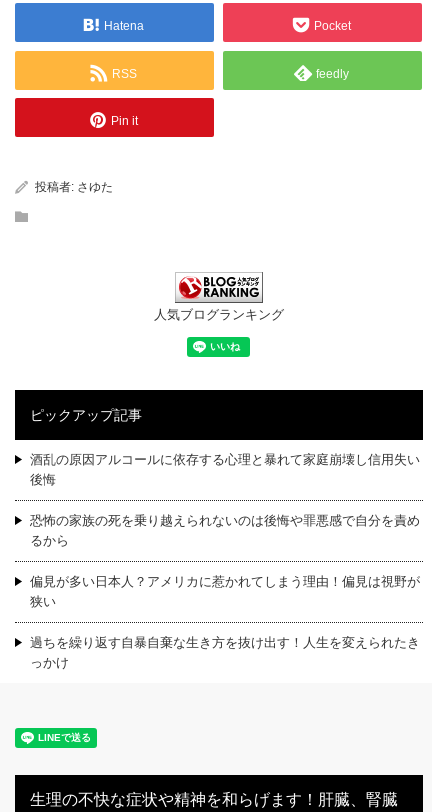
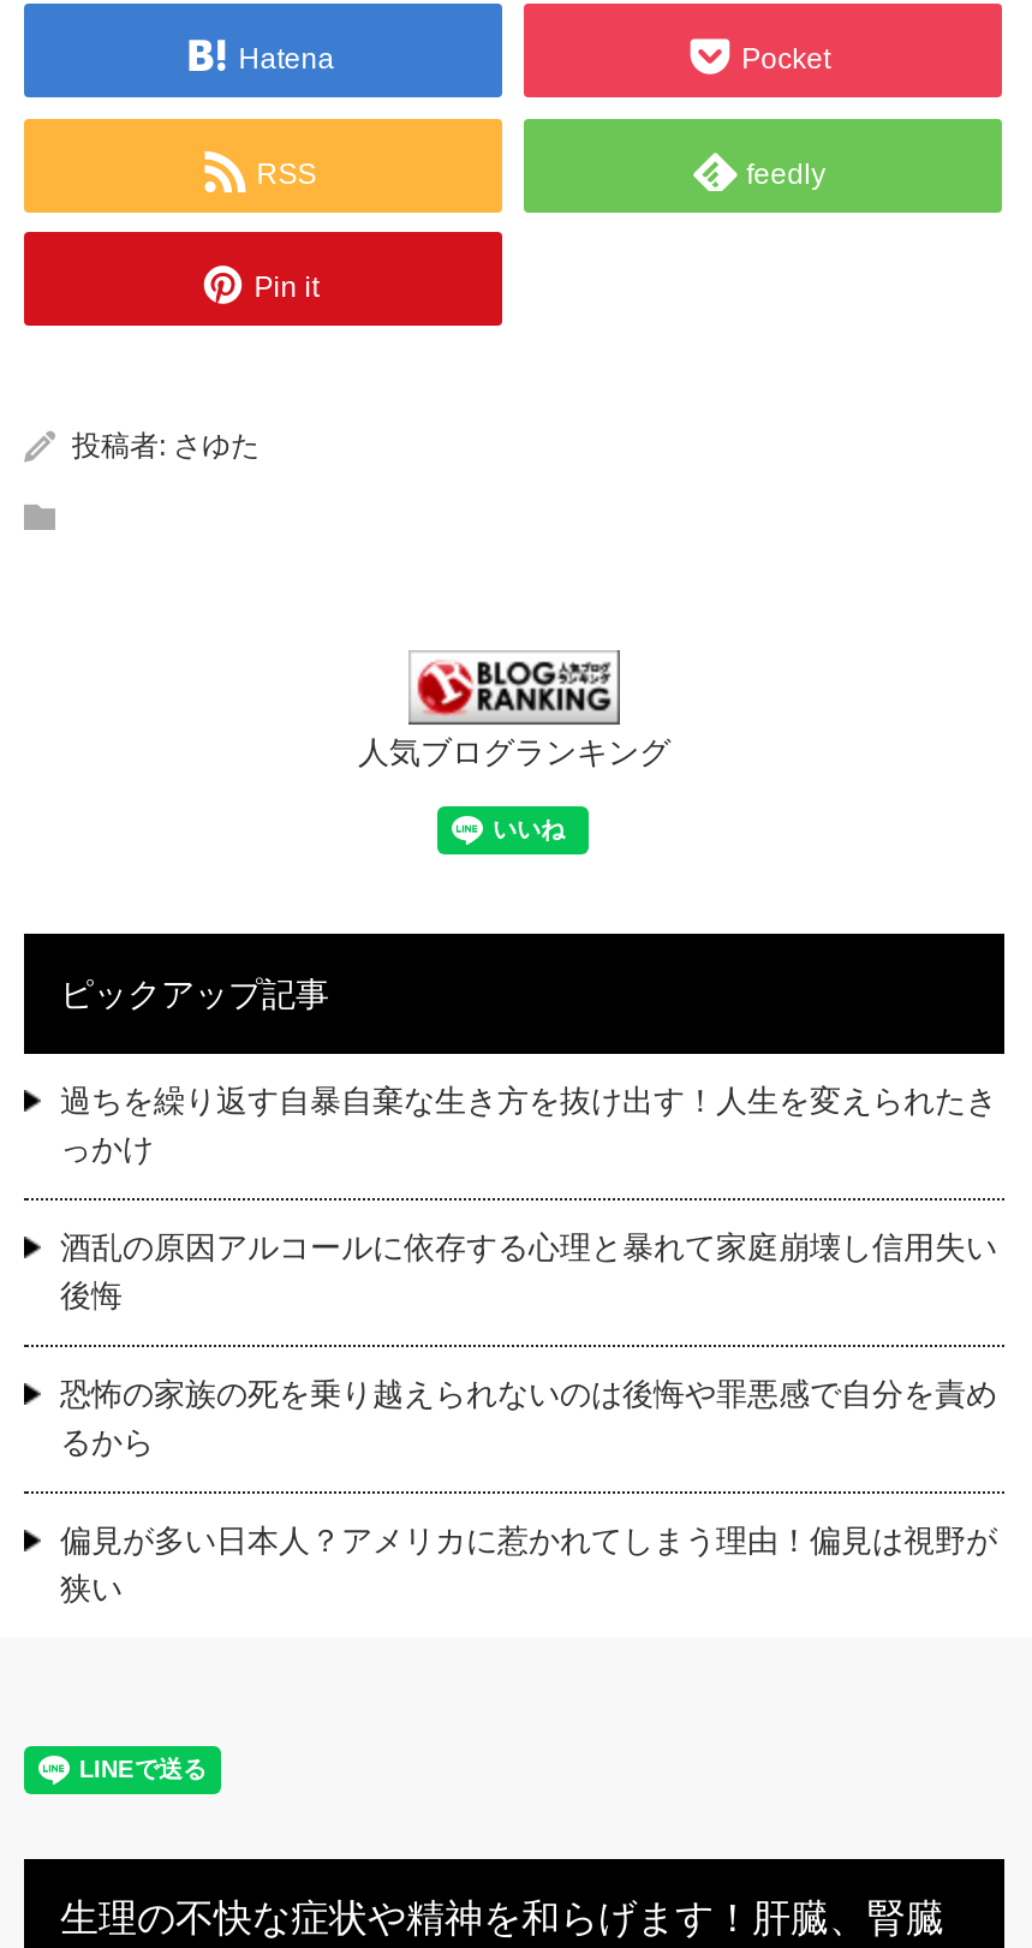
moved [30,452,420,609] -> [60,1229,997,1606]: 酒乱の原因アルコールに依存する心理と暴れて家庭崩壊し信用失い | 後悔 | 恐怖の家族の死を乗り越えられないのは後悔や罪悪感で自分を責め | るから | 偏見が多い日本人？アメリカに惹かれてしまう理由！偏見は視野が | 狭い
moved [30,635,420,670] -> [60,1083,997,1167]: 過ちを繰り返す自暴自棄な生き方を抜け出す！人生を変えられたき | っかけ

